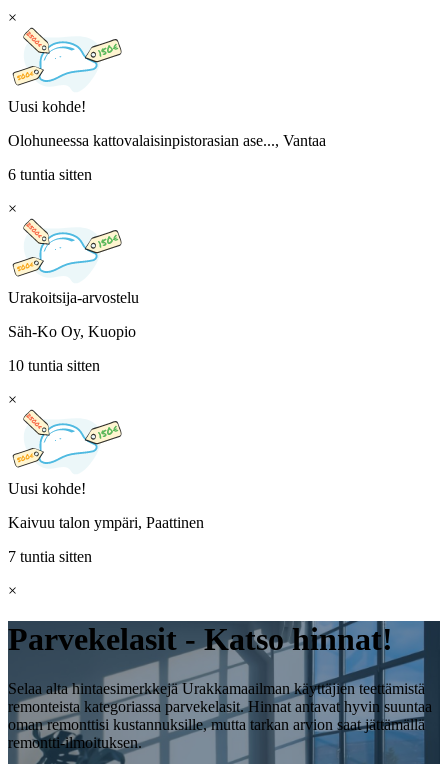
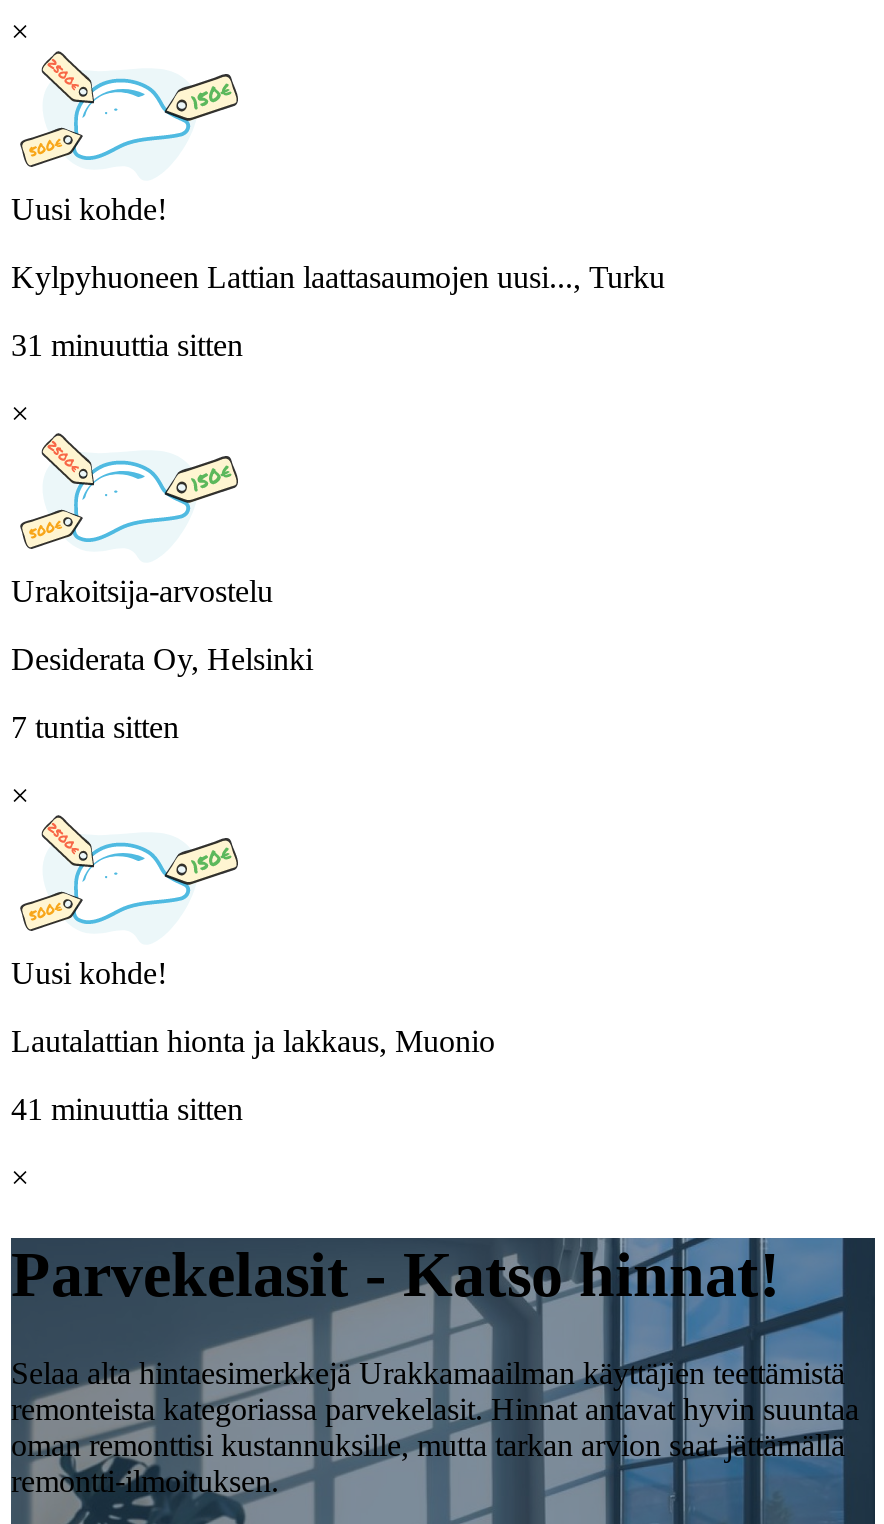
[8,132,326,149] Olohuneessa kattovalaisinpistorasian ase..., Vantaa -> [11,260,665,294] Kylpyhuoneen Lattian laattasaumojen uusi..., Turku
[8,166,92,183] 6 tuntia sitten -> [11,328,243,362] 31 minuuttia sitten
[8,323,136,340] Säh-Ko Oy, Kuopio -> [11,642,313,676] Desiderata Oy, Helsinki
[8,357,100,374] 10 tuntia sitten -> none
none -> [11,1092,243,1126] 41 minuuttia sitten
[8,514,204,531] Kaivuu talon ympäri, Paattinen -> [11,1024,495,1058] Lautalattian hionta ja lakkaus, Muonio
moved [8,548,92,565] -> [11,710,179,744]: 7 tuntia sitten

